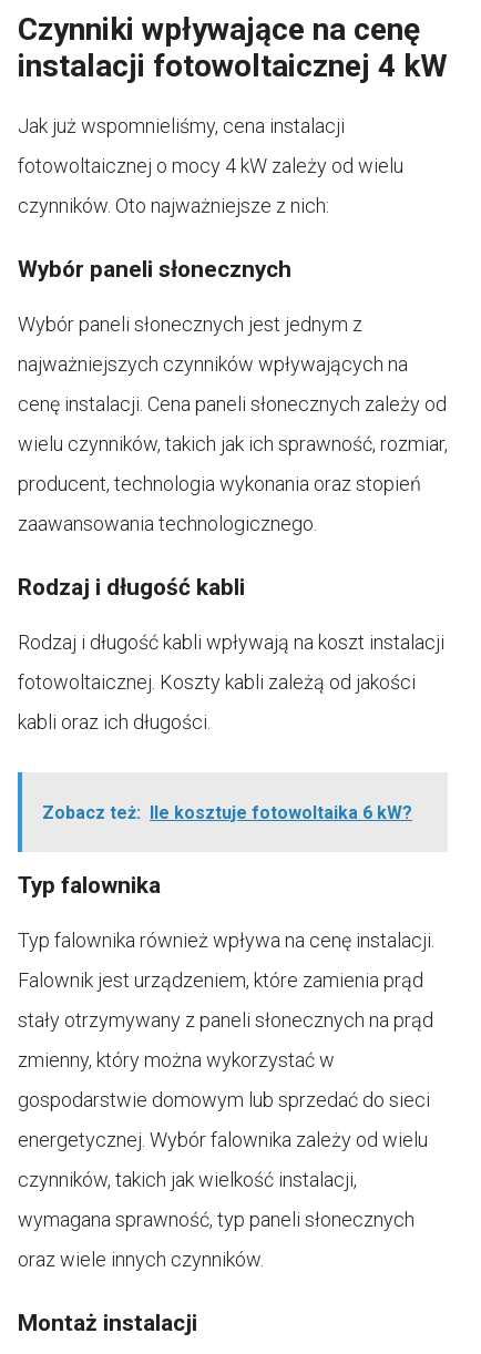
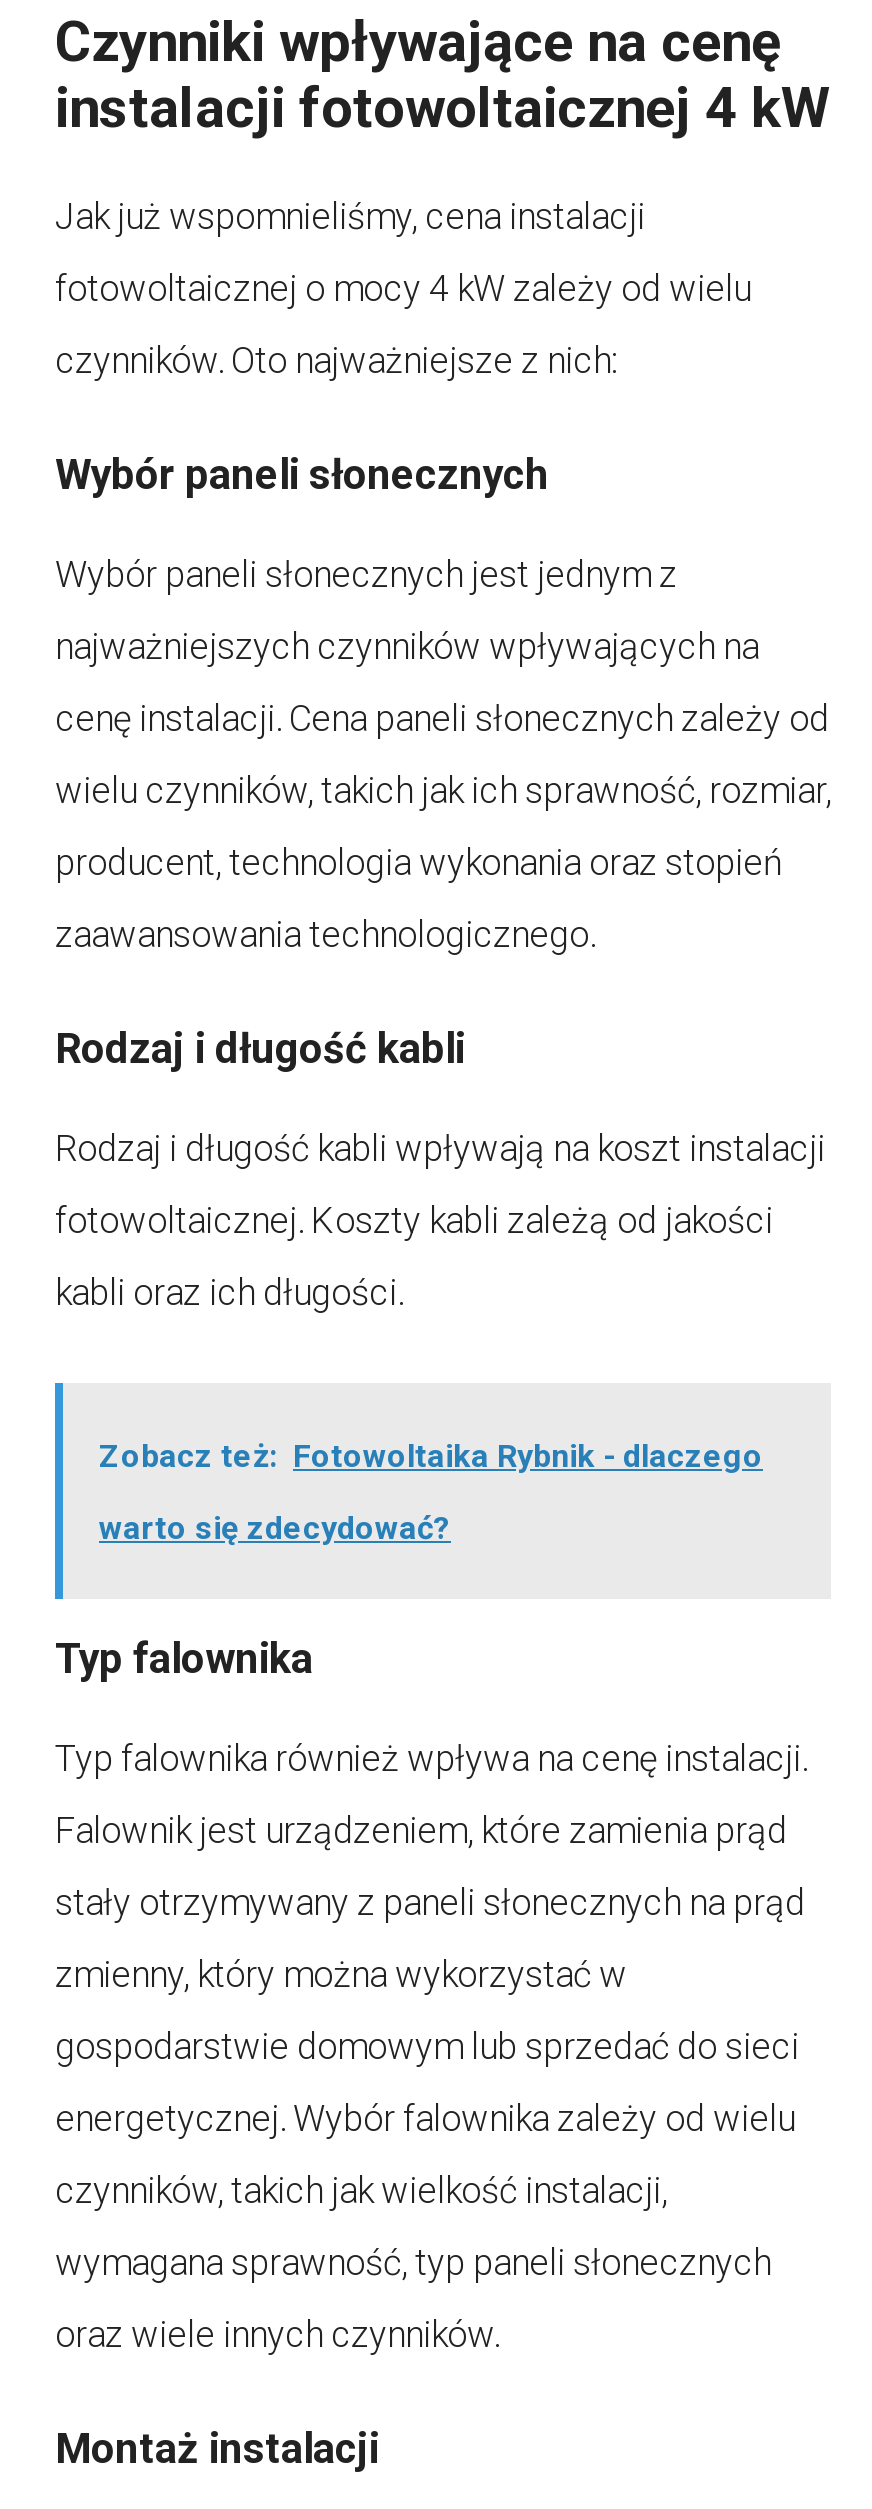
[42,802,412,823] Zobacz też: Ile kosztuje fotowoltaika 6 kW? -> [99,1436,763,1546] Zobacz też: Fotowoltaika Rybnik - dlaczego | warto się zdecydować?

